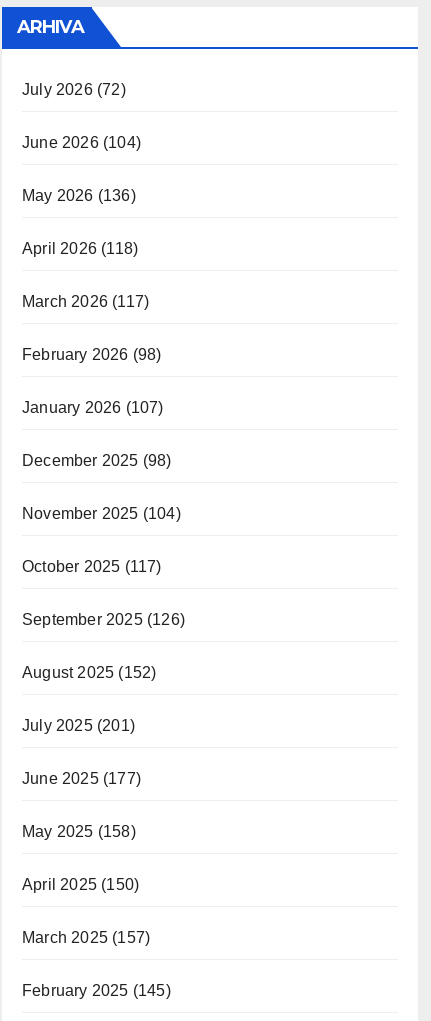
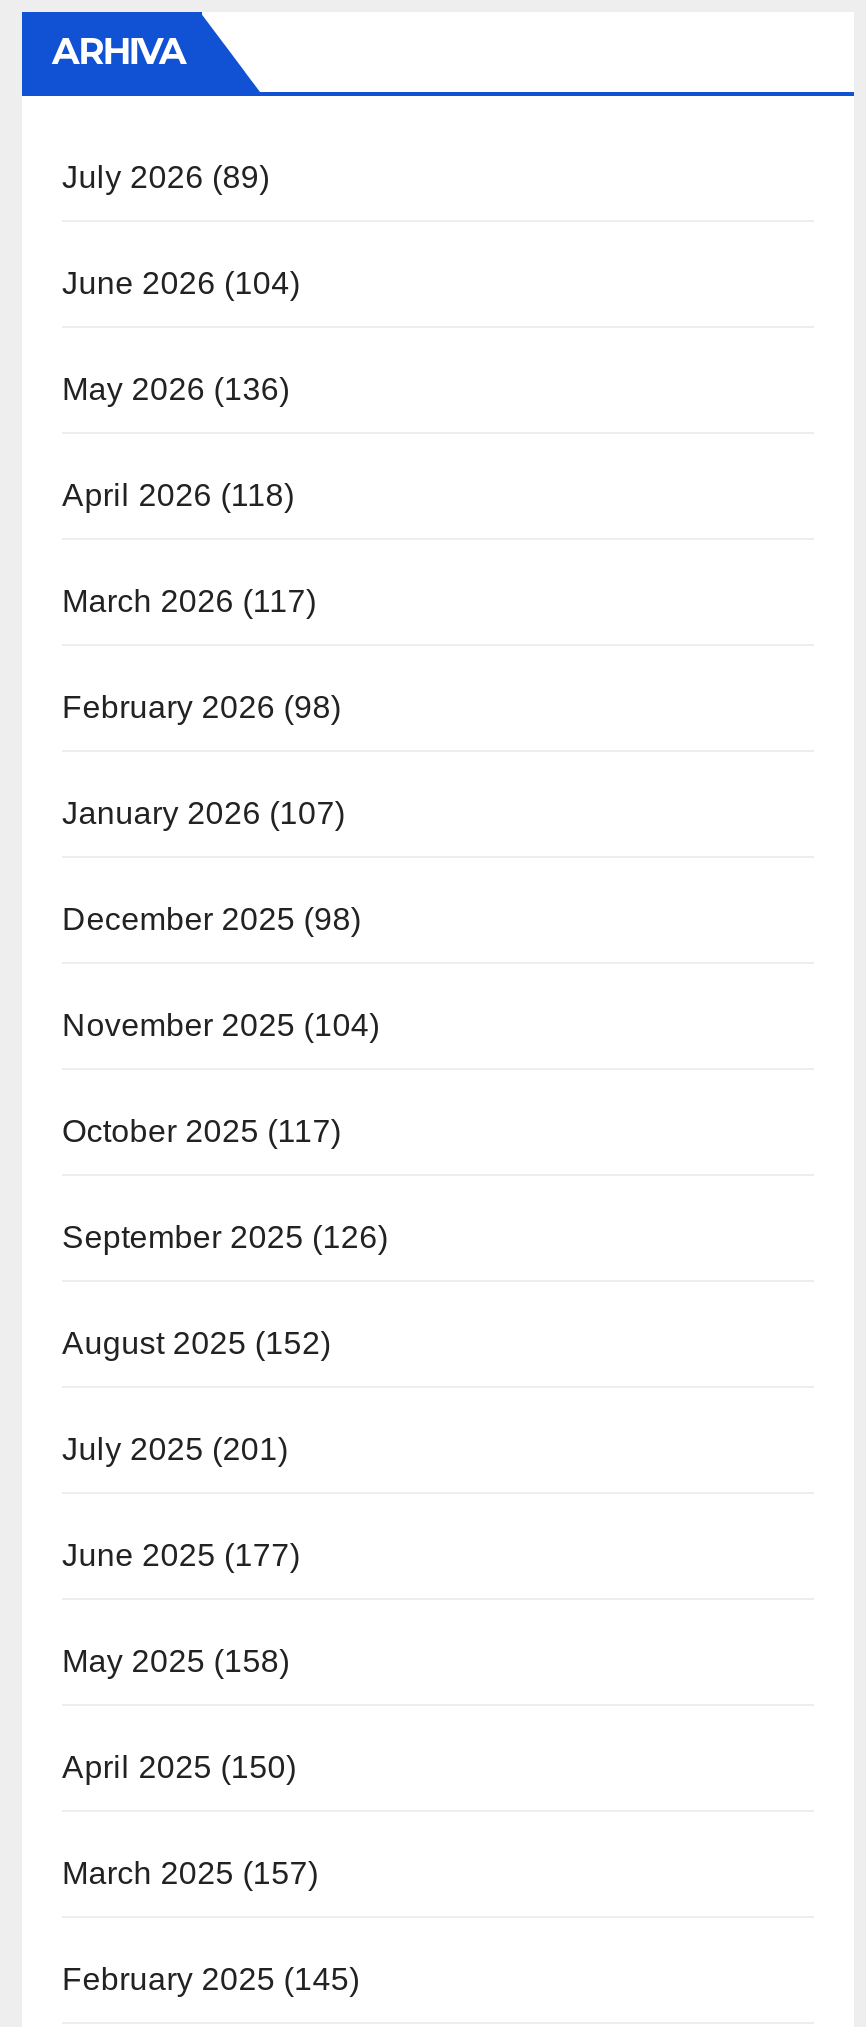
[22,81,126,98] July 2026 (72) -> [62,160,270,194] July 2026 (89)

